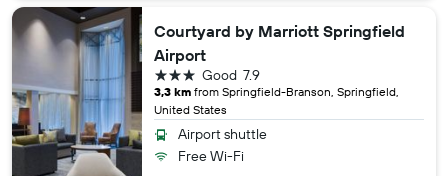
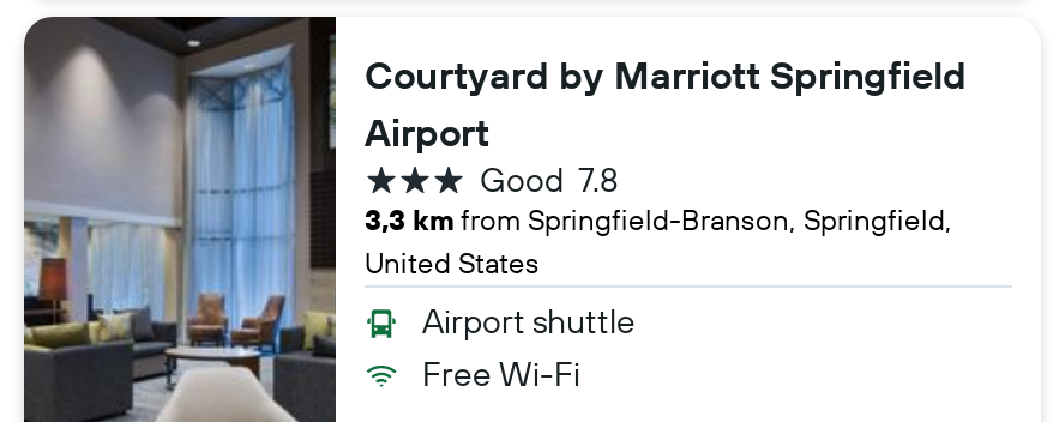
[243,66,260,84] 7.9 -> [578,158,619,201] 7.8

